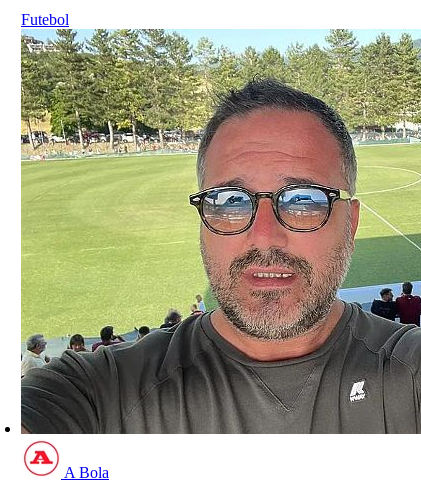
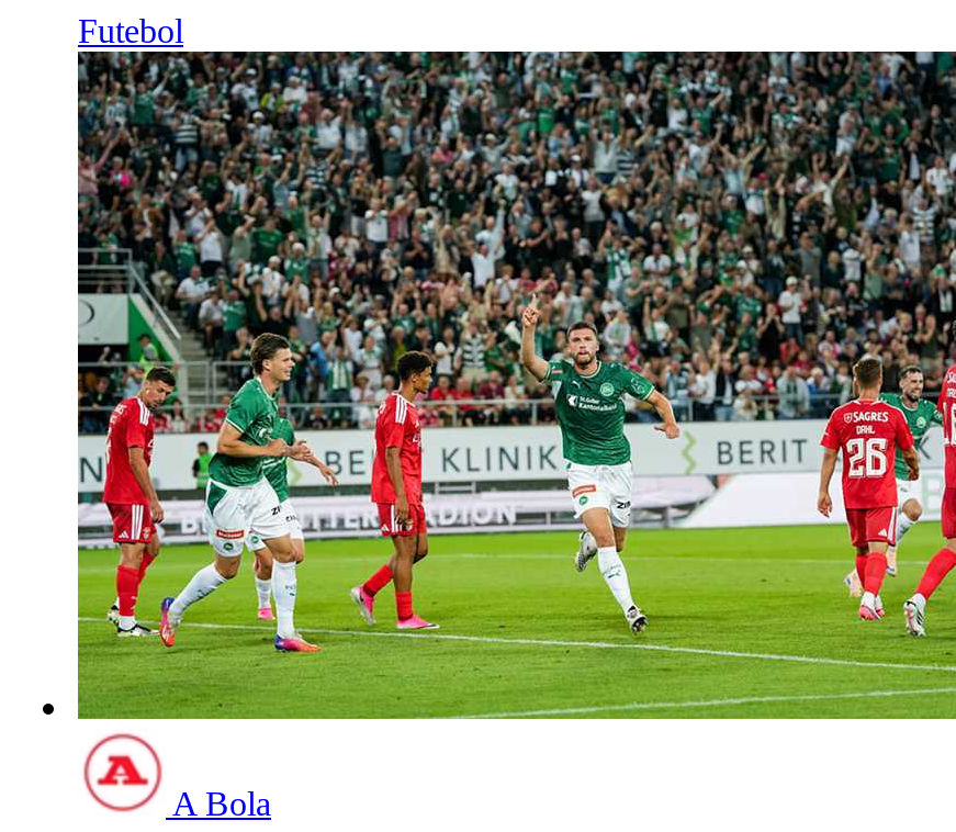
[20,28,418,435] [image] -> [76,49,949,721] [image]

